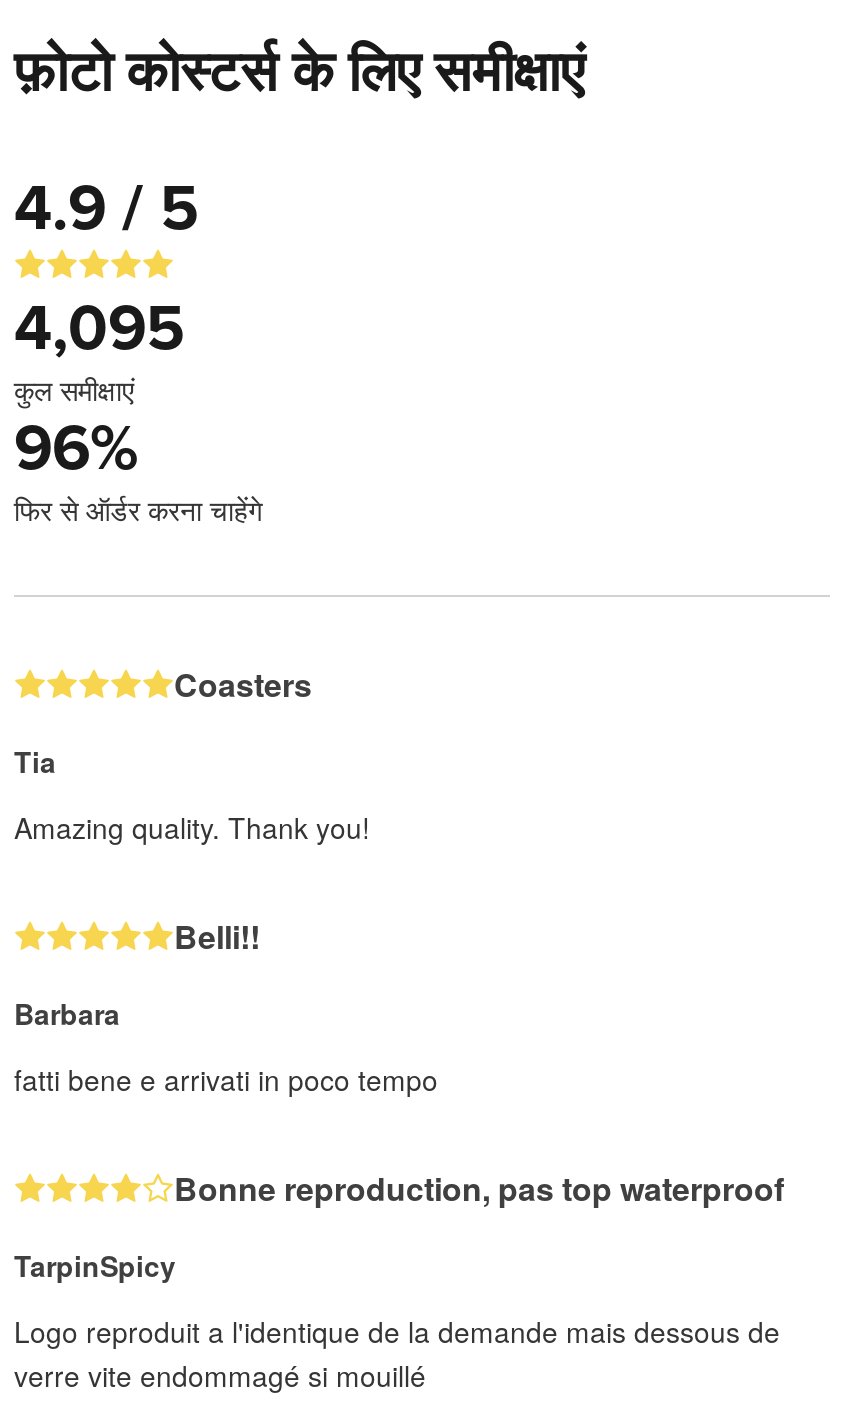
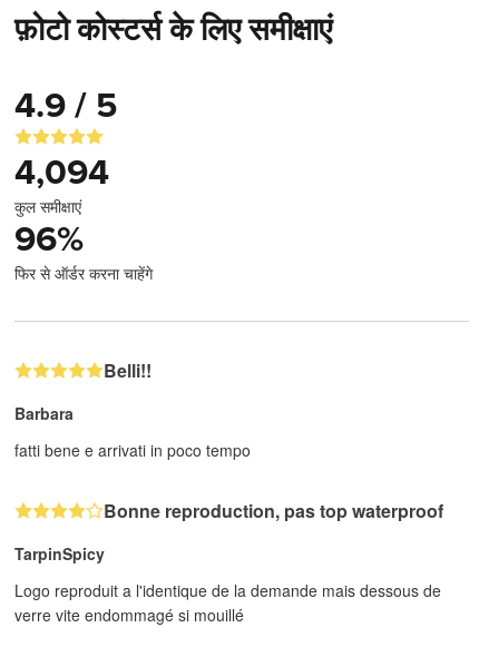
[14,292,184,368] 4,095 -> [14,152,109,194] 4,094
[14,662,370,848] Coasters | Tia | Amazing quality. Thank you! -> none

